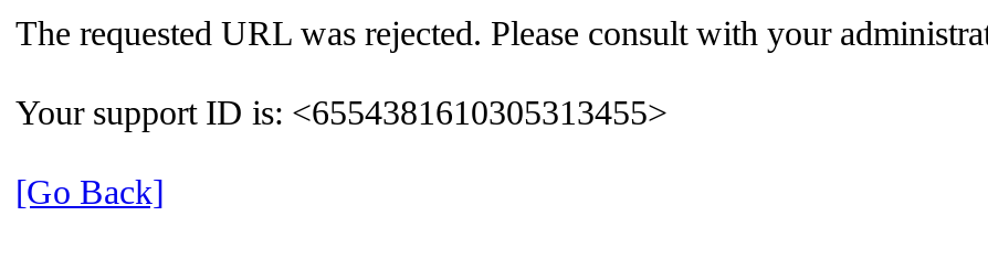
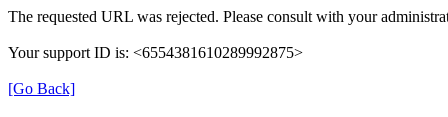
[15,94,668,131] Your support ID is: <6554381610305313455> -> [8,44,303,61] Your support ID is: <6554381610289992875>

